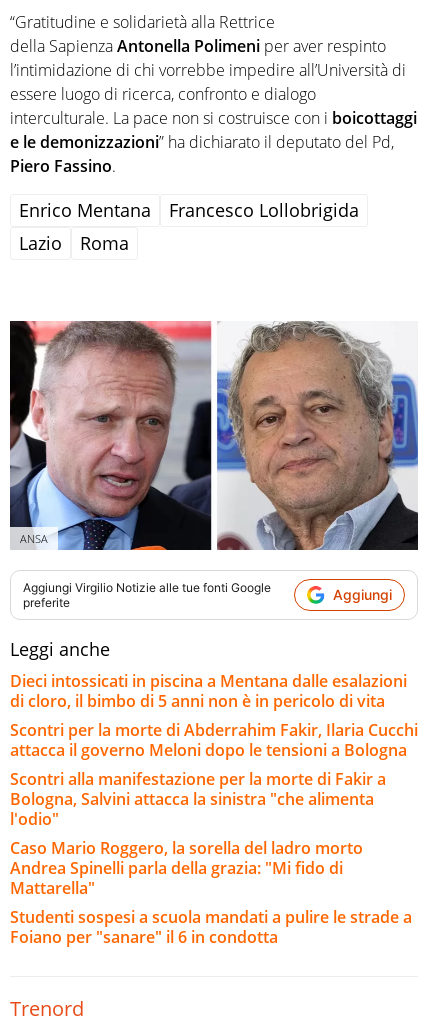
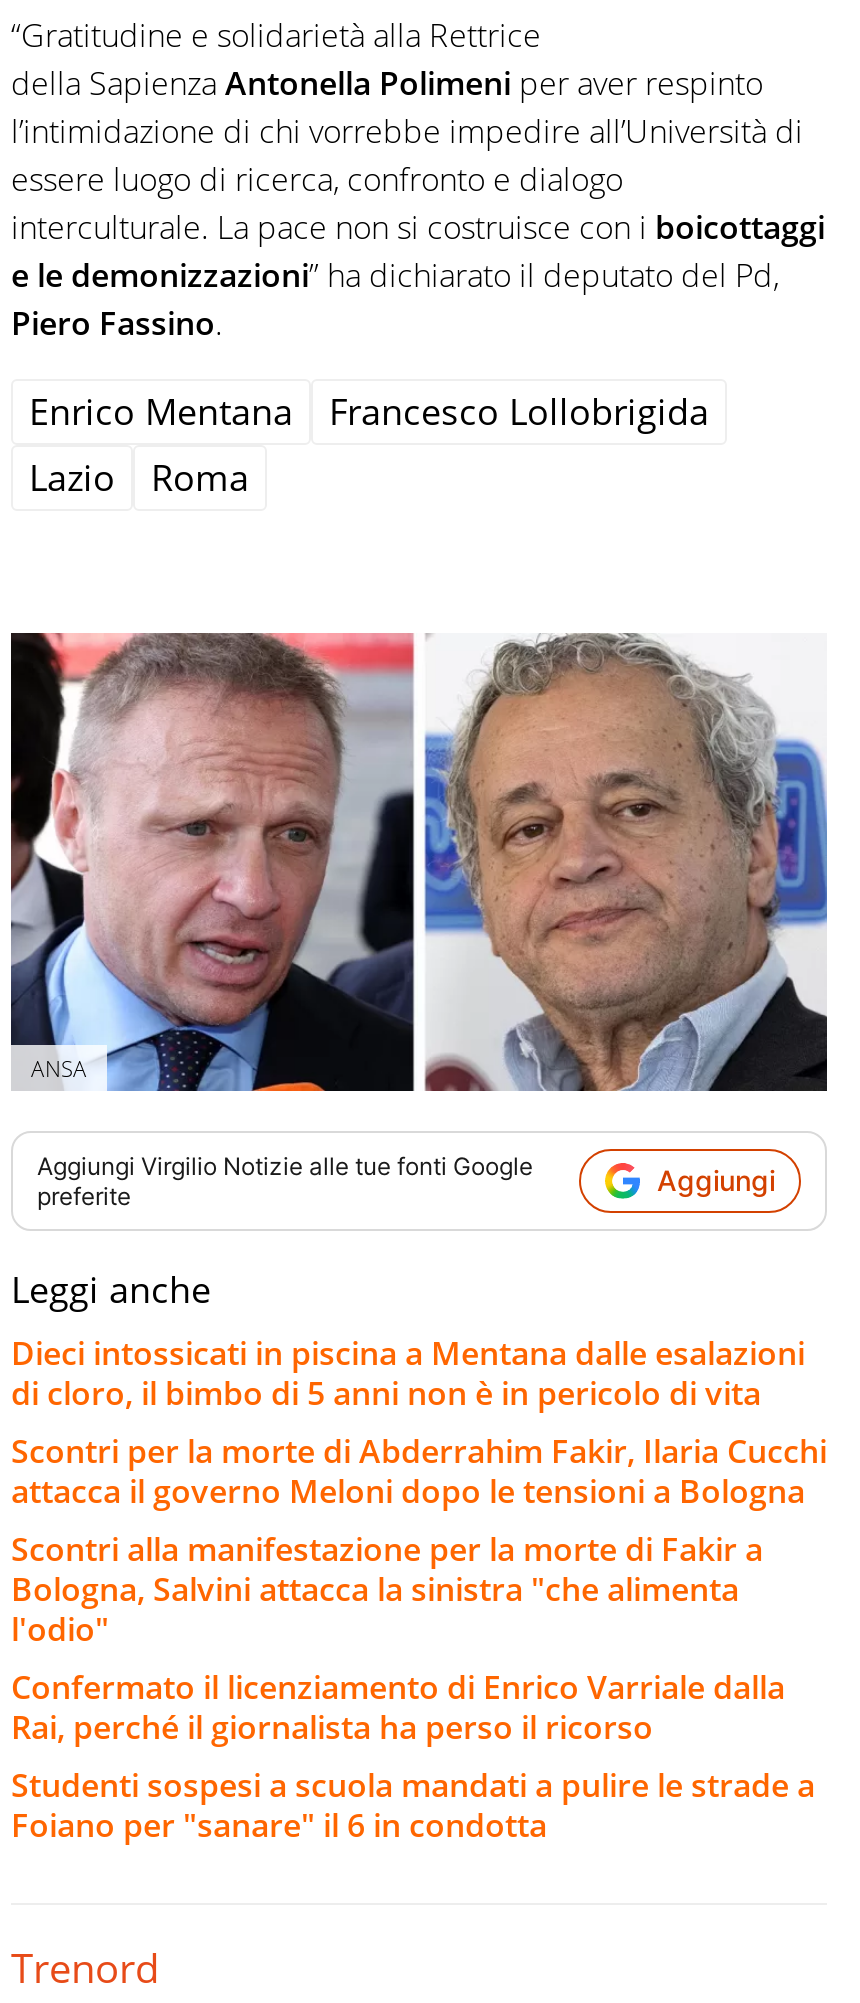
[10,837,363,899] Caso Mario Roggero, la sorella del ladro morto | Andrea Spinelli parla della grazia: "Mi fido di | Mattarella" -> [11,1665,785,1749] Confermato il licenziamento di Enrico Varriale dalla | Rai, perché il giornalista ha perso il ricorso

